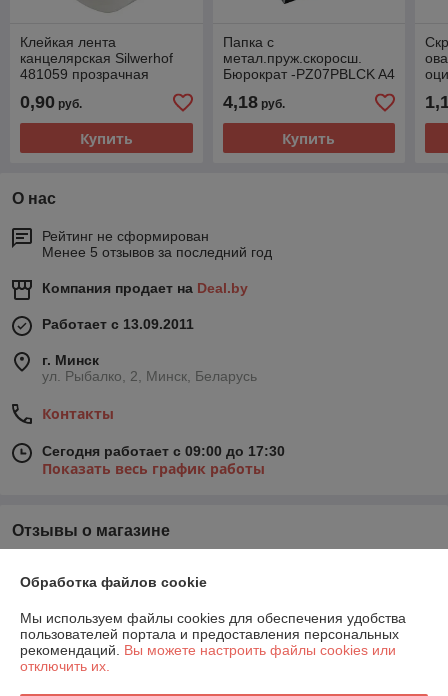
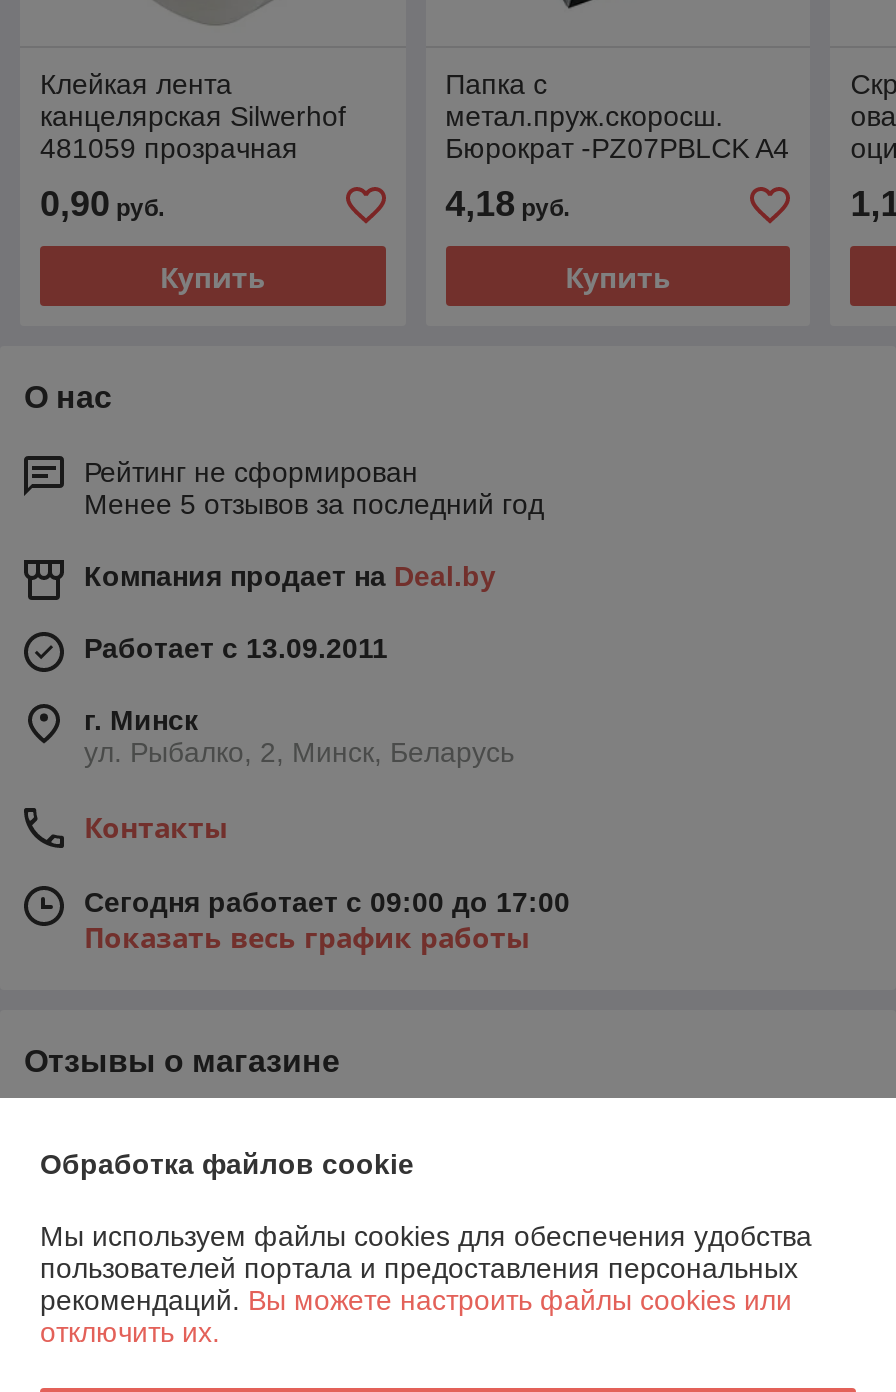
[42,443,285,459] Сегодня работает с 09:00 до 17:30 -> [84,887,570,919] Сегодня работает с 09:00 до 17:00

